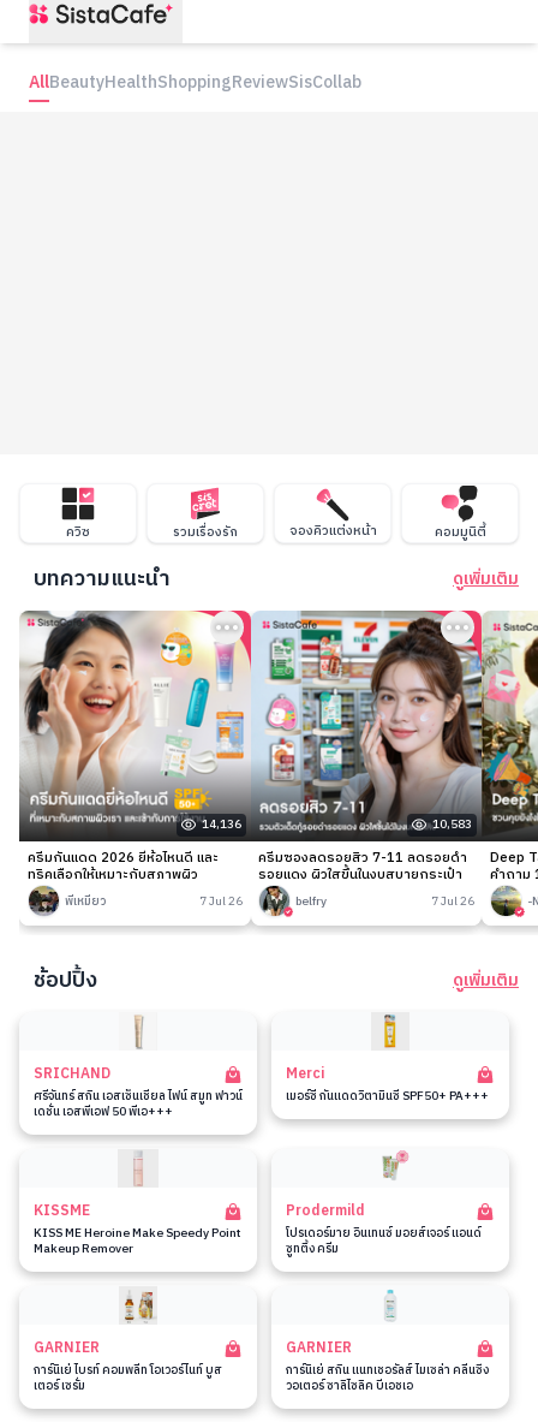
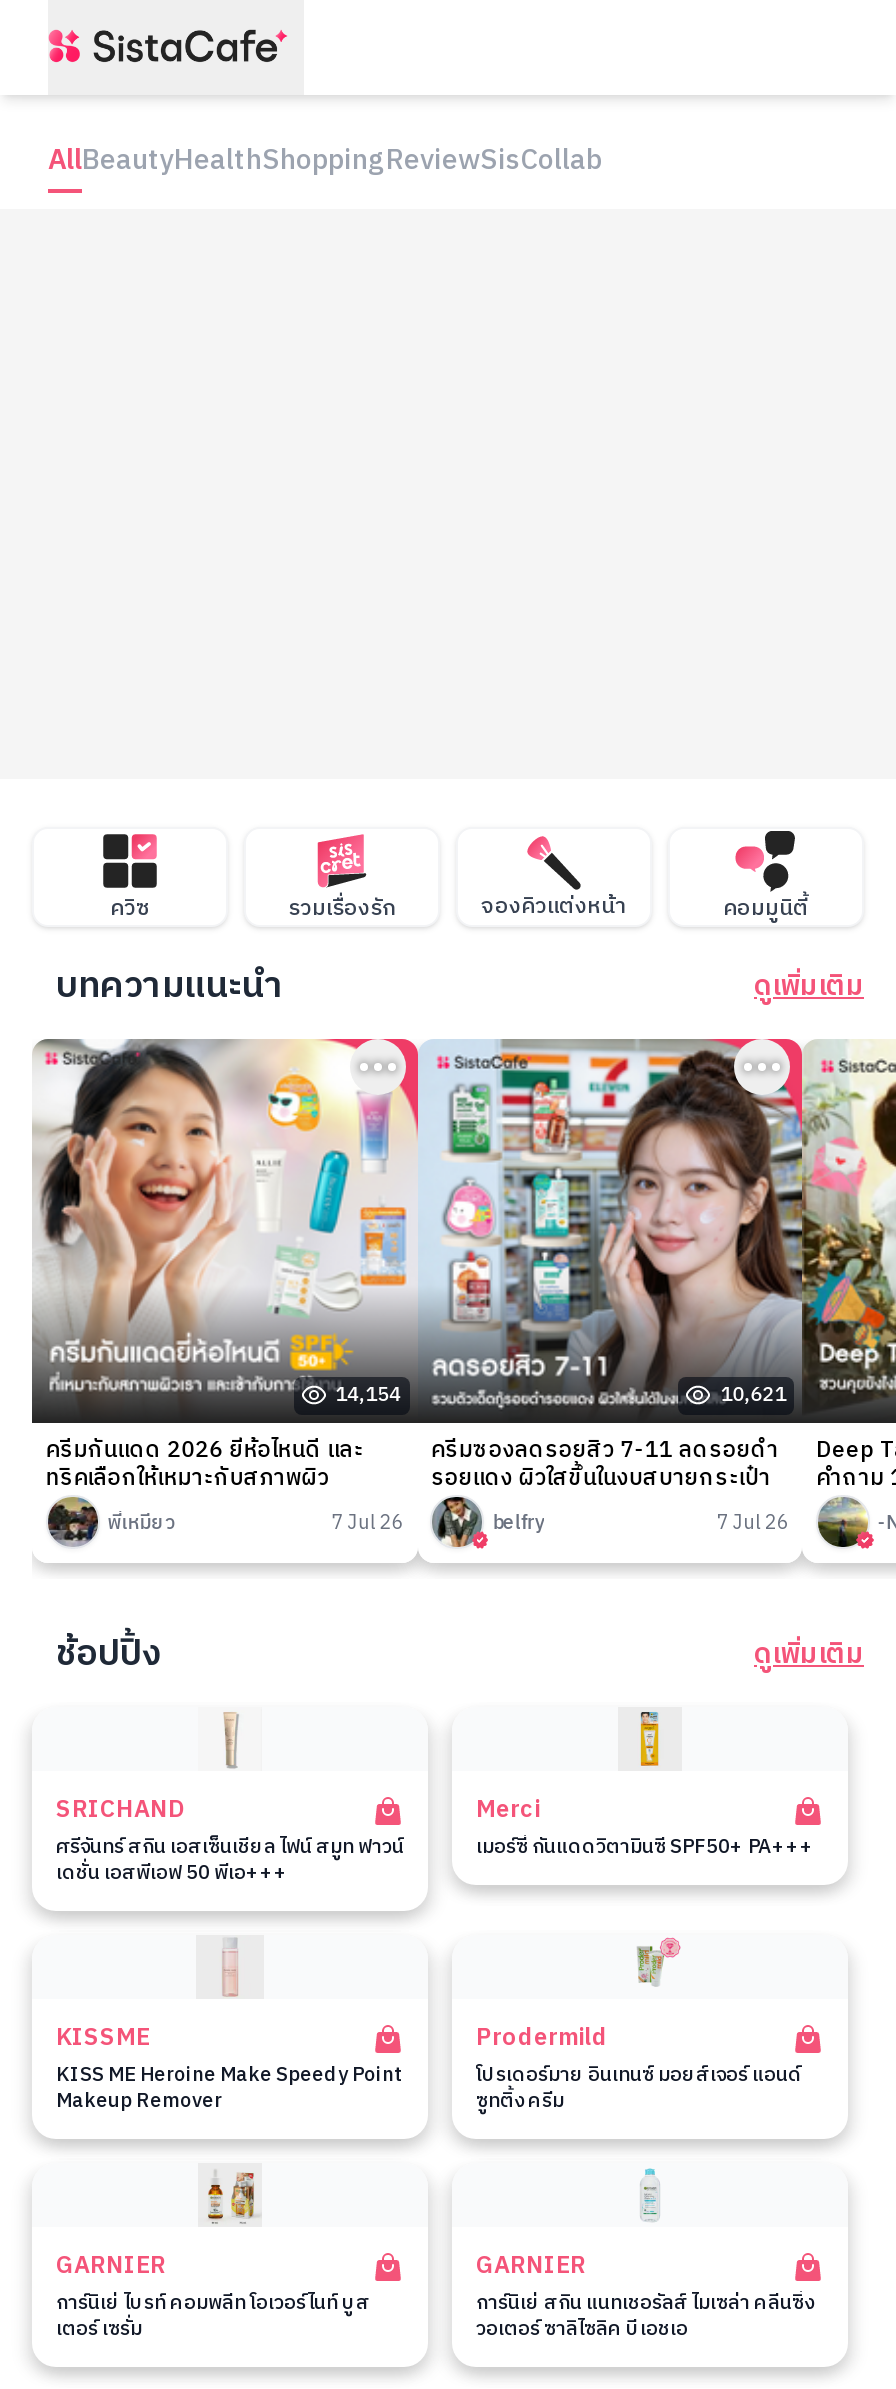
[201,815,241,835] 14,136 -> [335,1380,401,1412] 14,154
[433,815,472,835] 10,583 -> [720,1380,786,1412] 10,621

